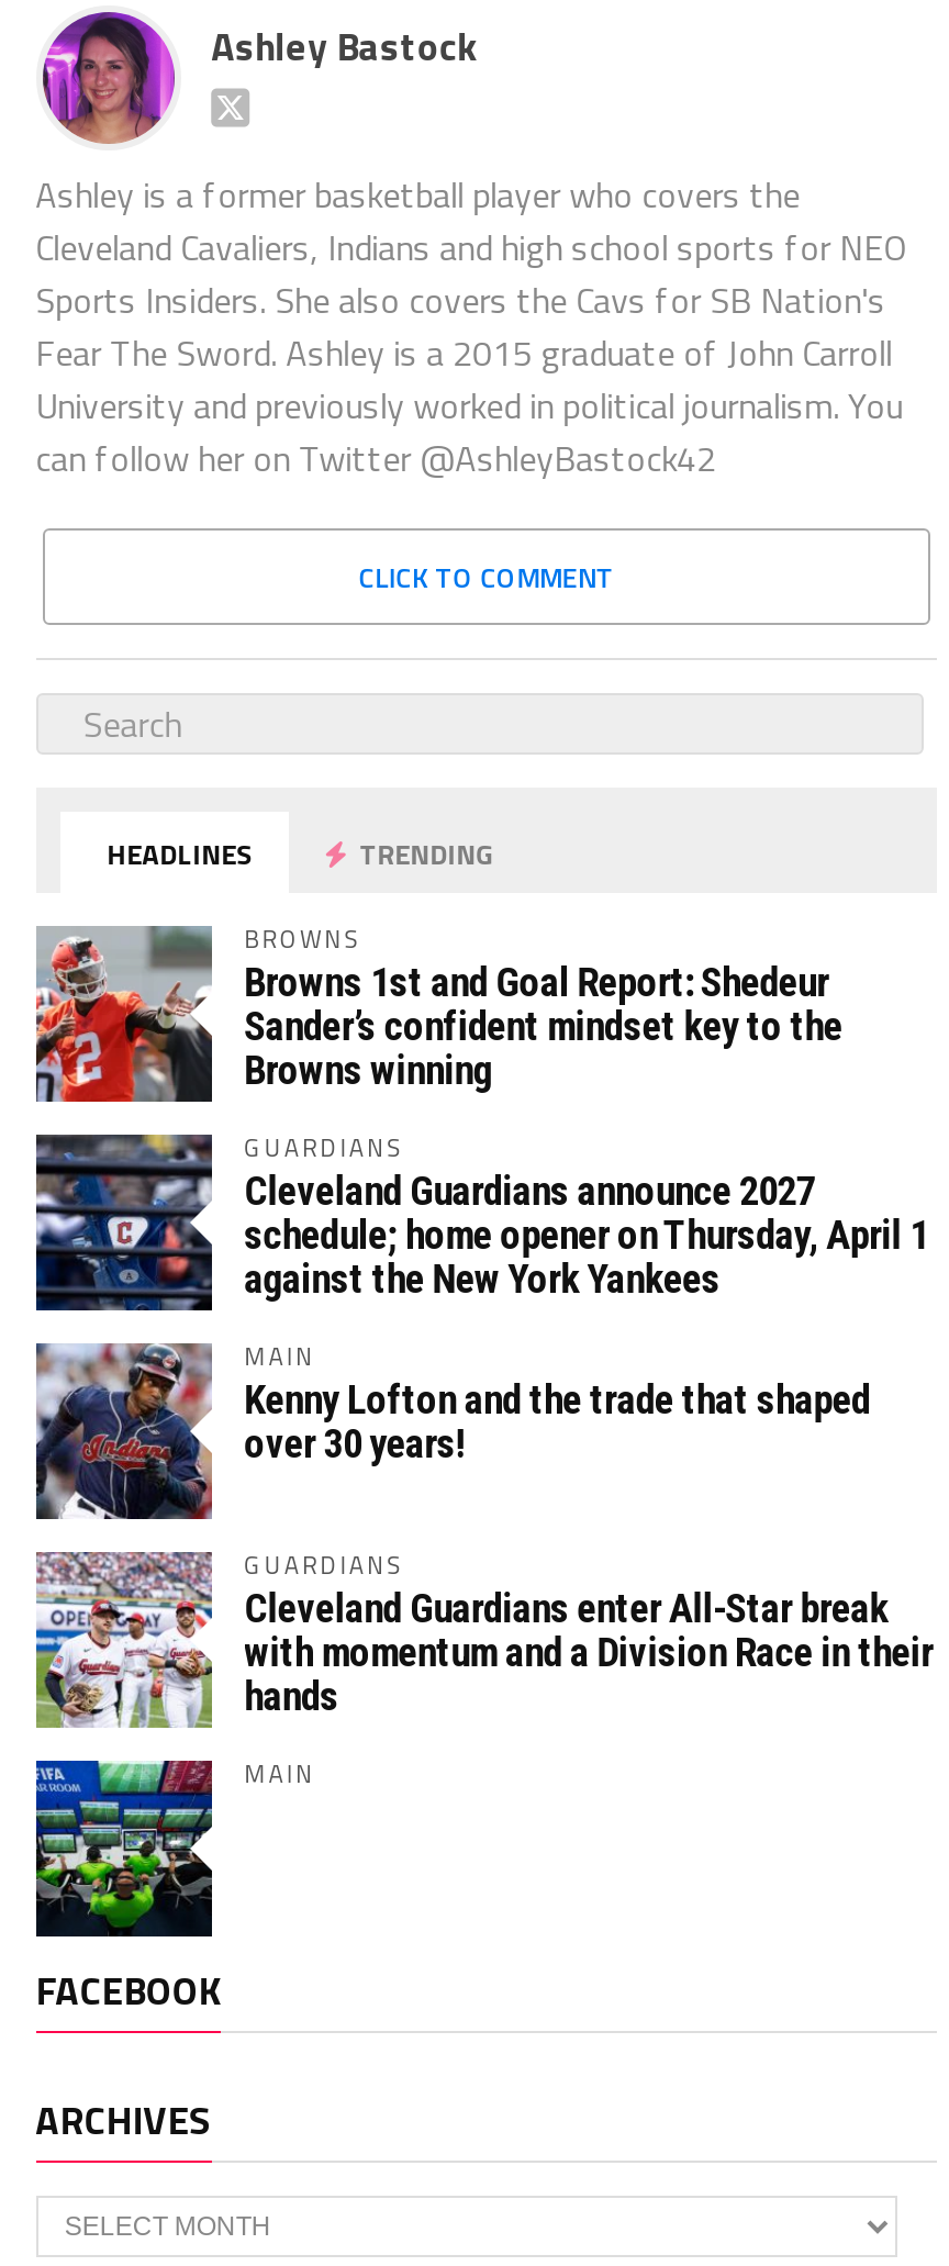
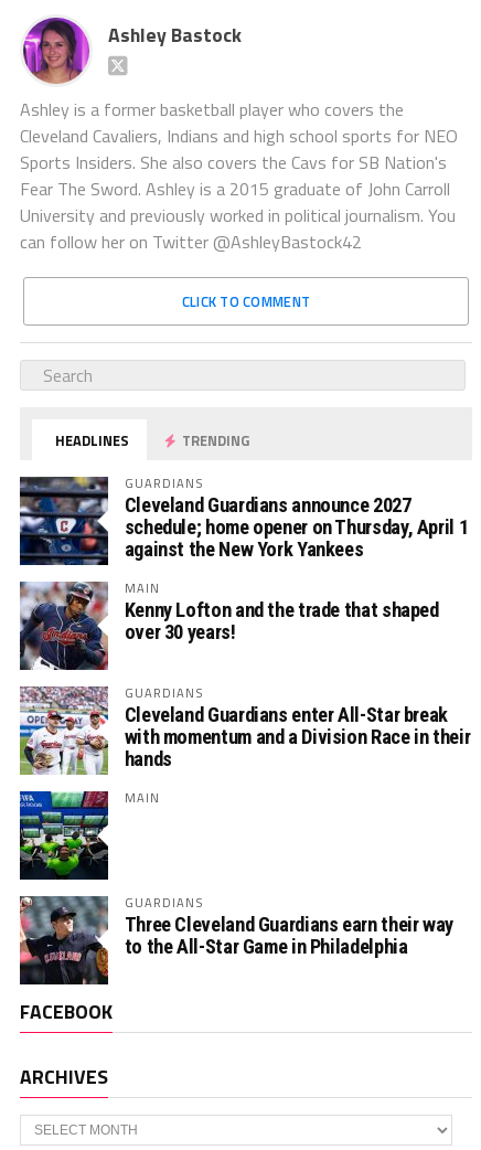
[34,919,842,1104] [image] | BROWNS | Browns 1st and Goal Report: Shedeur | Sander’s confident mindset key to the | Browns winning -> none
moved [32,1128,933,1791] -> [18,473,470,807]: [image] | GUARDIANS | Cleveland Guardians announce 2027 | ... | hands | MAIN
moved [32,1756,216,1939] -> [18,789,110,881]: [image]
none -> [19,893,453,986] [image] | GUARDIANS | Three Cleveland Guardians earn their way | to the All-Star Game in Philadelphia

